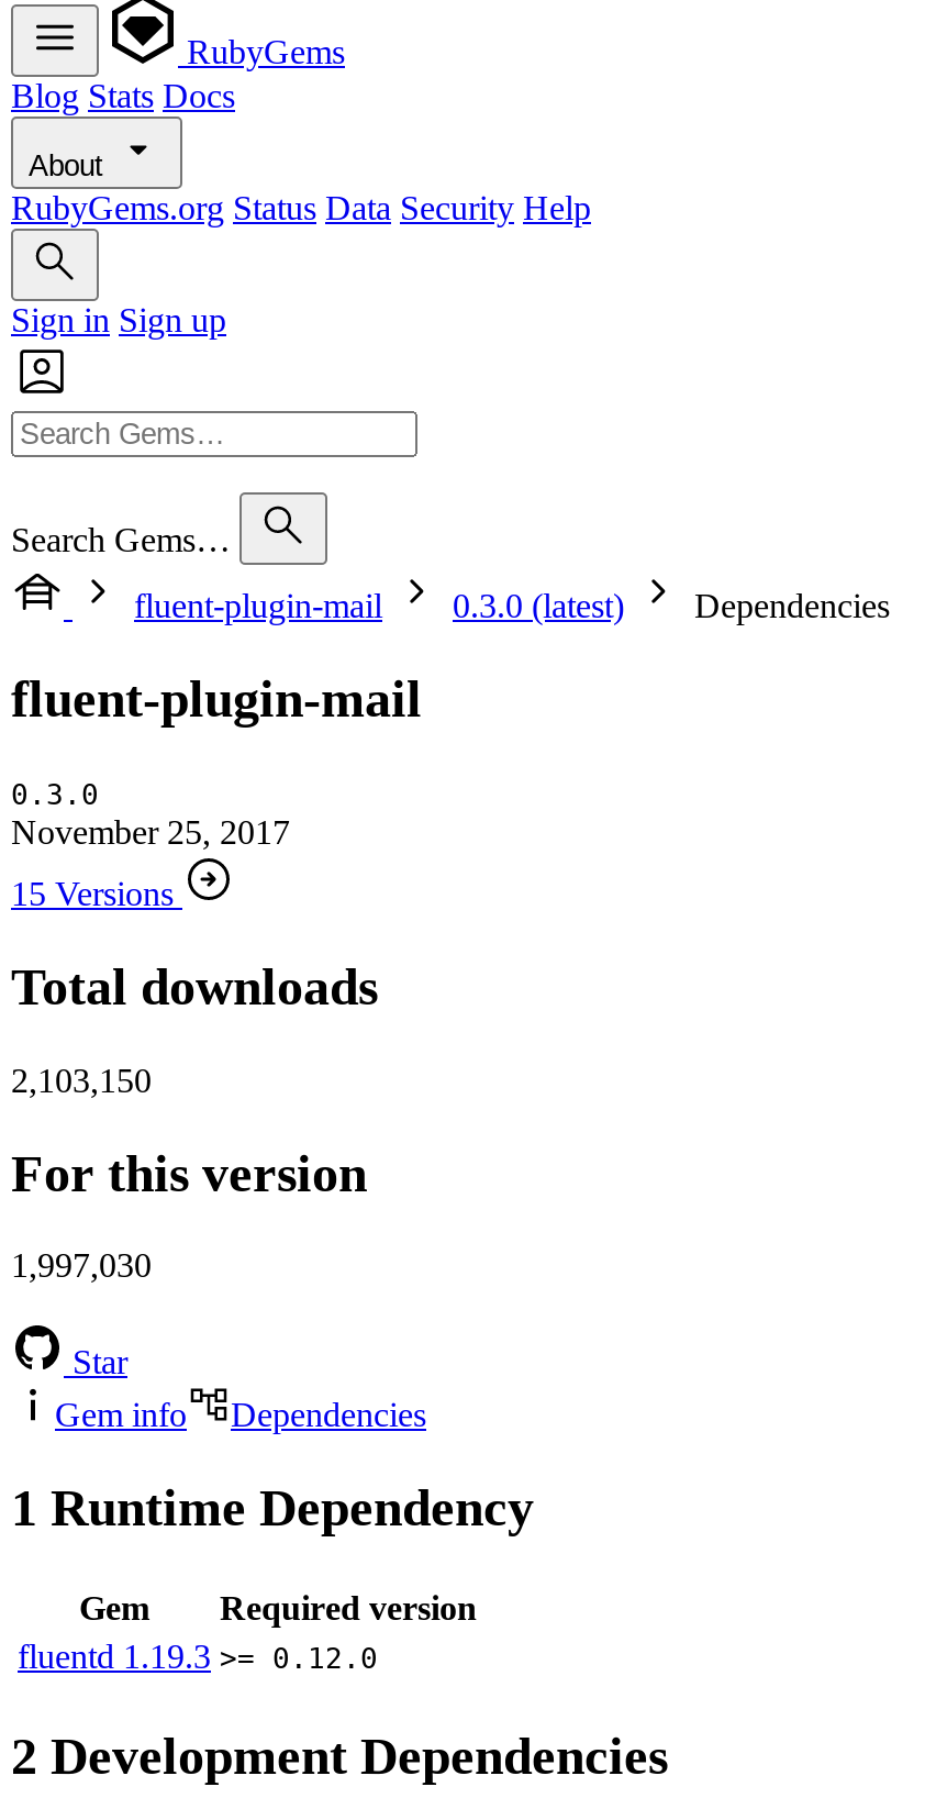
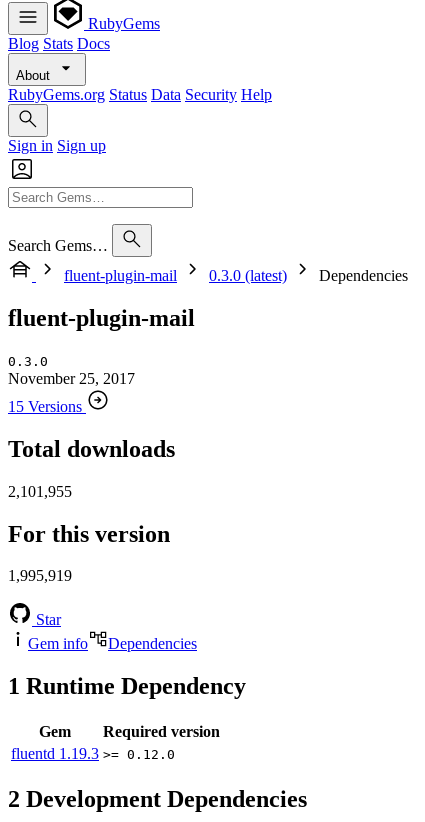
[11,1061,152,1098] 2,103,150 -> [8,483,72,500] 2,101,955
[11,1247,152,1285] 1,997,030 -> [8,567,72,584] 1,995,919

